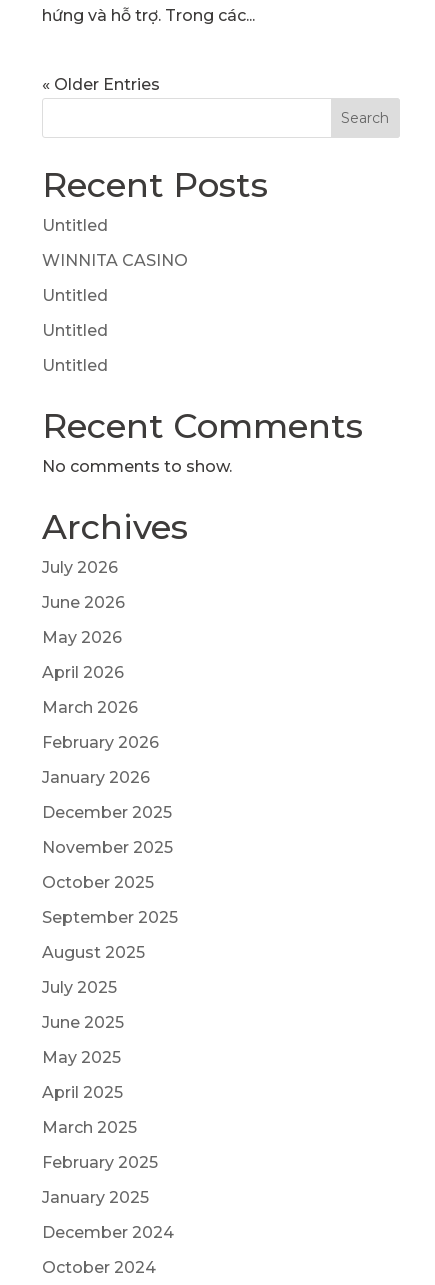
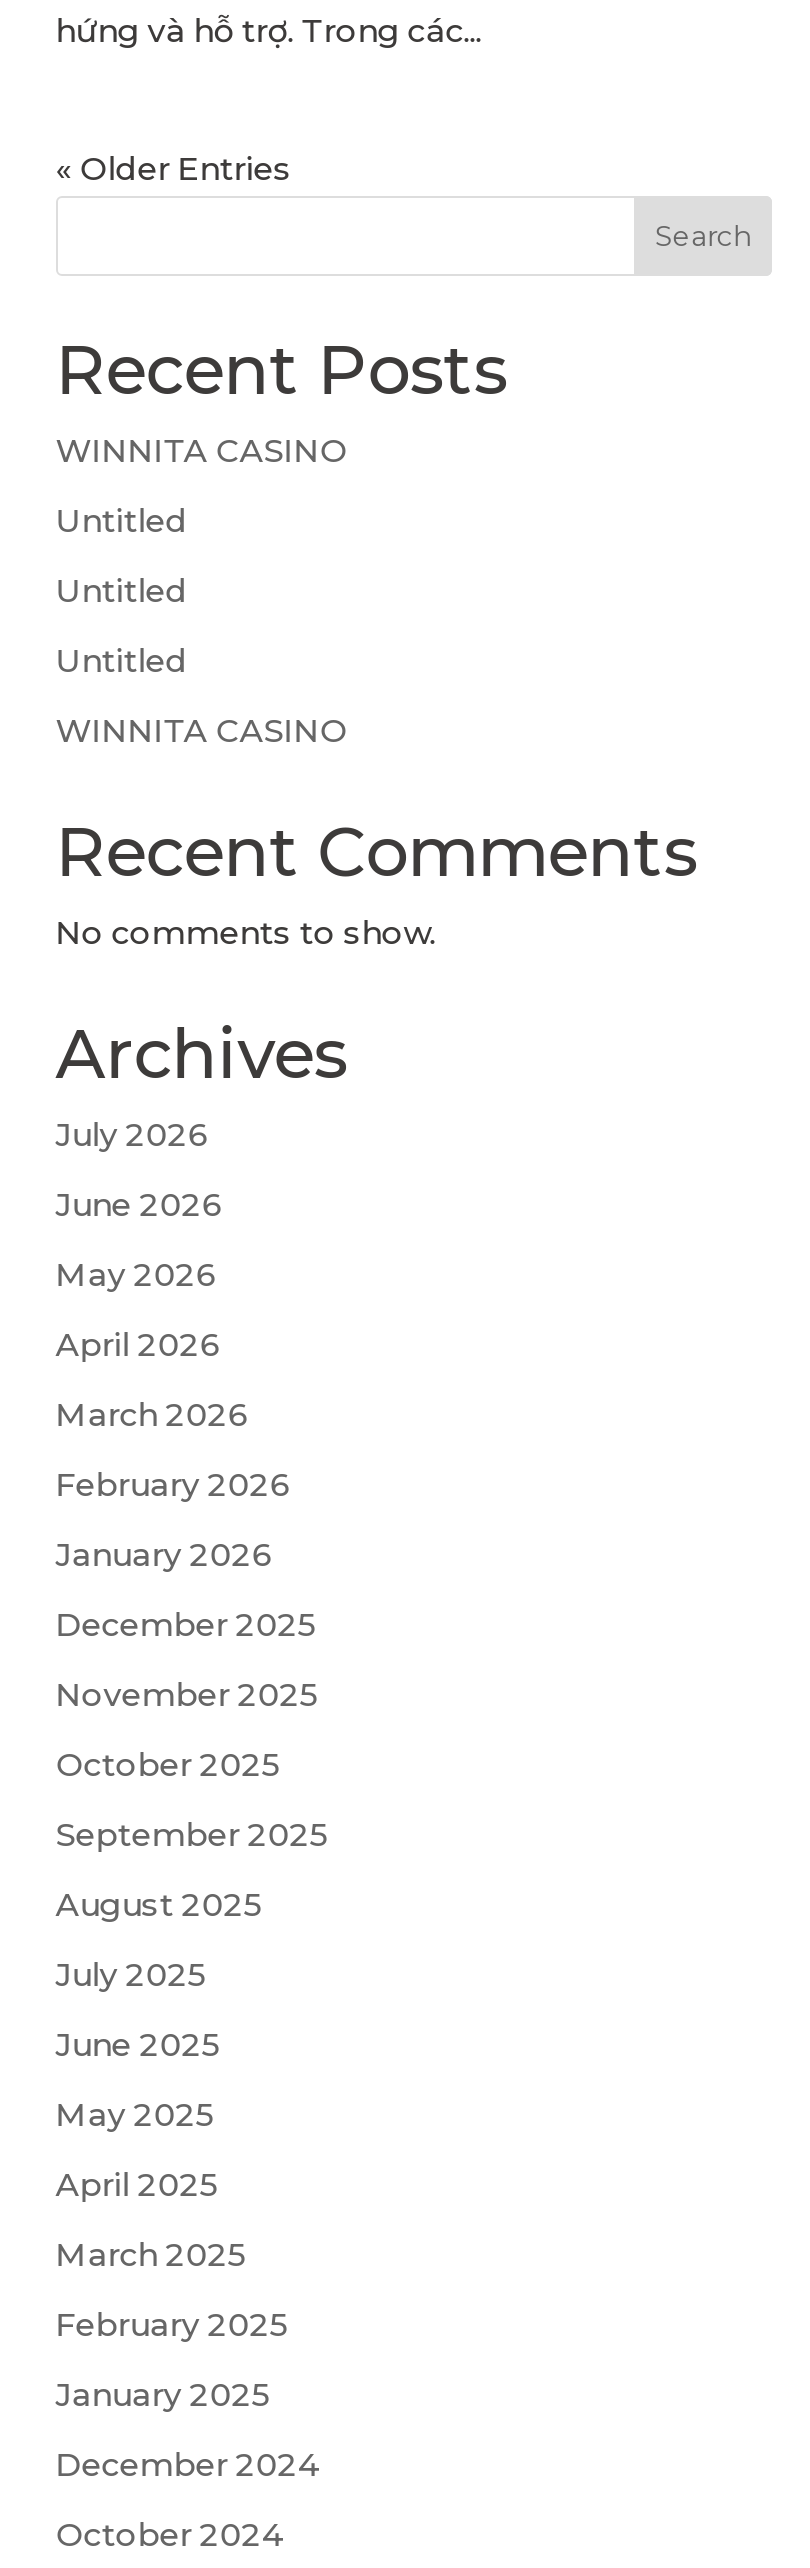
[42,216,108,235] Untitled -> none
moved [42,251,188,375] -> [56,432,348,680]: WINNITA CASINO | Untitled | Untitled | Untitled
none -> [56,712,348,750] WINNITA CASINO

